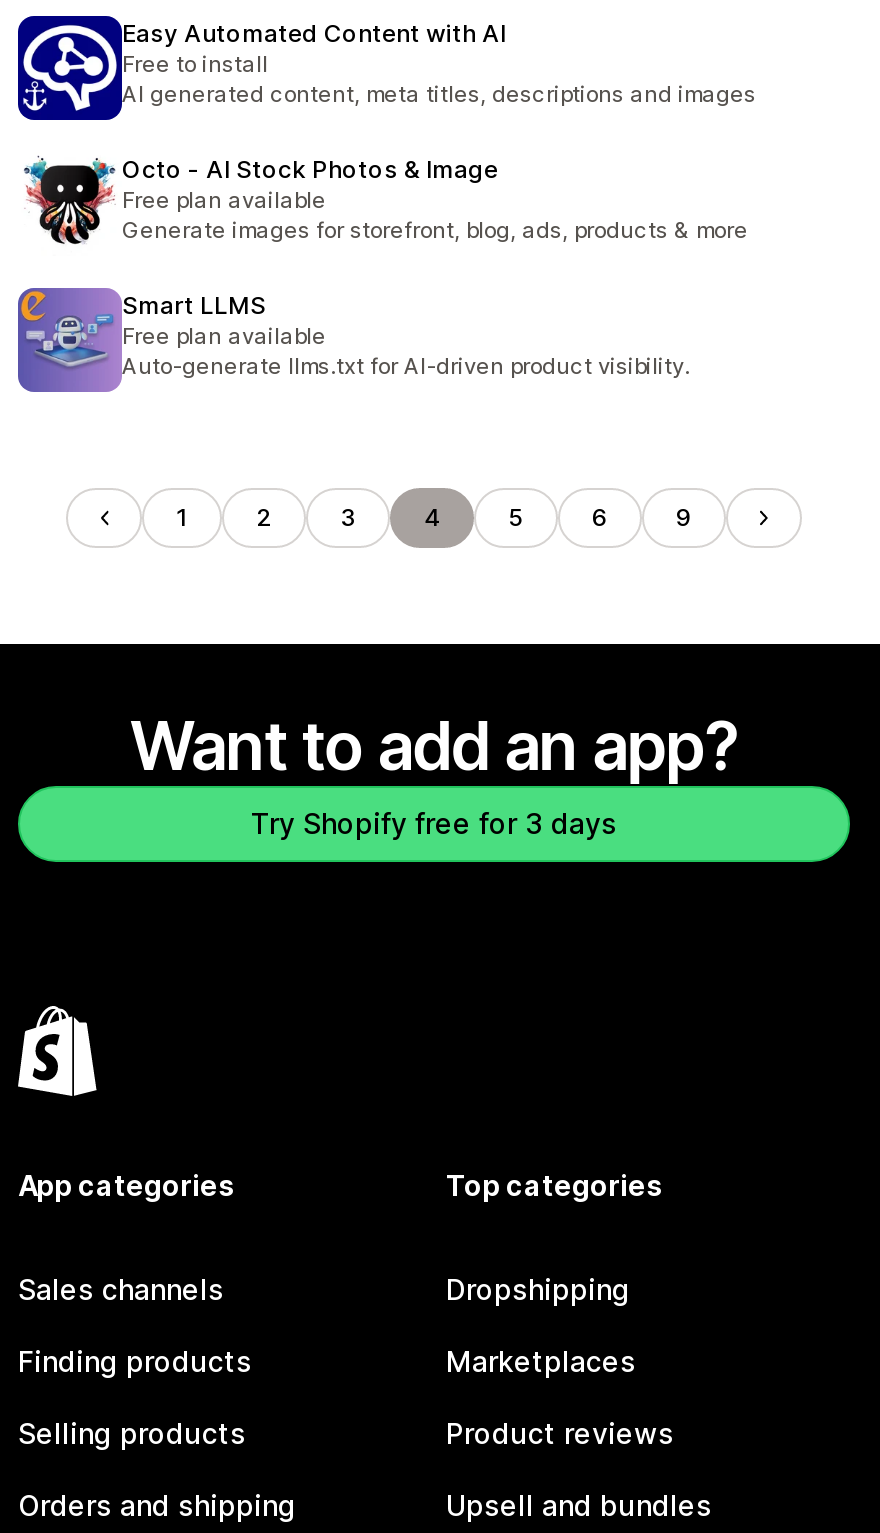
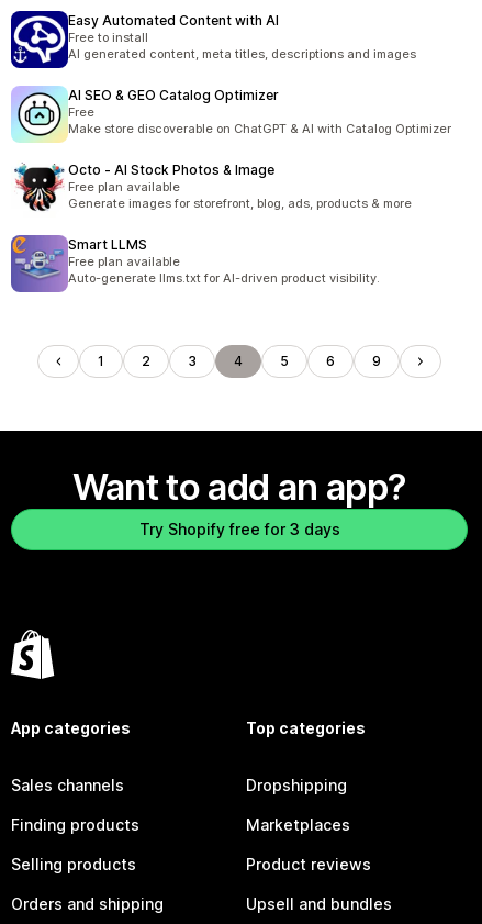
none -> [11,86,451,143] [image] | AI SEO & GEO Catalog Optimizer | Free | Make store discoverable on ChatGPT & AI with Catalog Optimizer

